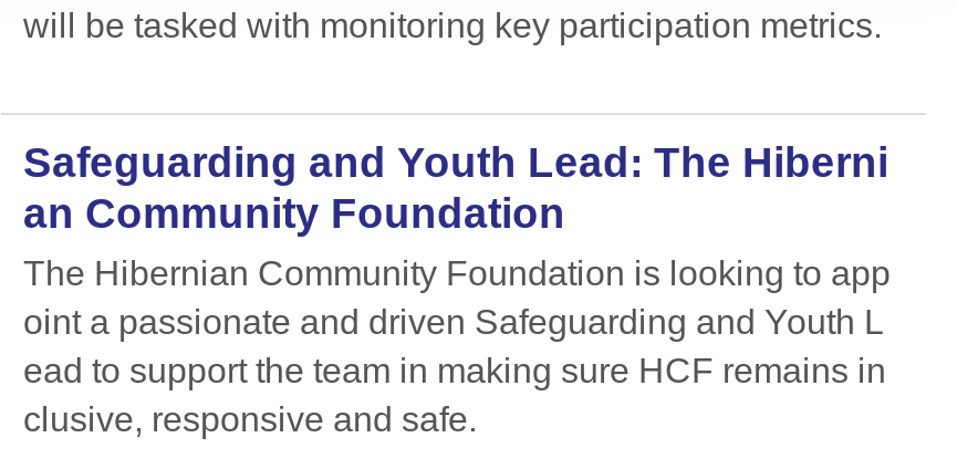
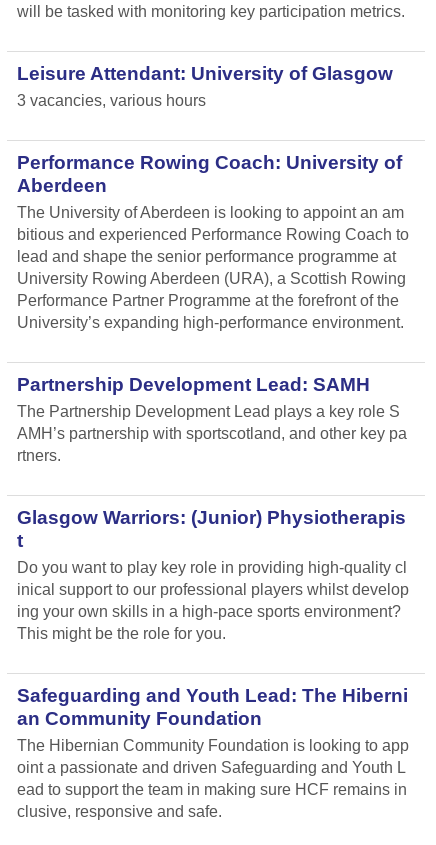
none -> [17,63,409,642] Leisure Attendant: University of Glasgow | 3 vacancies, various hours | Performance Rowing Coach: University of | Aberdeen | The University of Aberdeen is looking to appoint an am | bitious and experienced Performance Rowing Coach to | lead and shape the senior performance programme at | University Rowing Aberdeen (URA), a Scottish Rowing | Performance Partner Programme at the forefront of the | University’s expanding high-performance environment. | Partnership Development Lead: SAMH | The Partnership Development Lead plays a key role S | AMH’s partnership with sportscotland, and other key pa | rtners. | Glasgow Warriors: (Junior) Physiotherapis | t | Do you want to play key role in providing high-quality cl | inical support to our professional players whilst develop | ing your own skills in a high-pace sports environment? | This might be the role for you.

